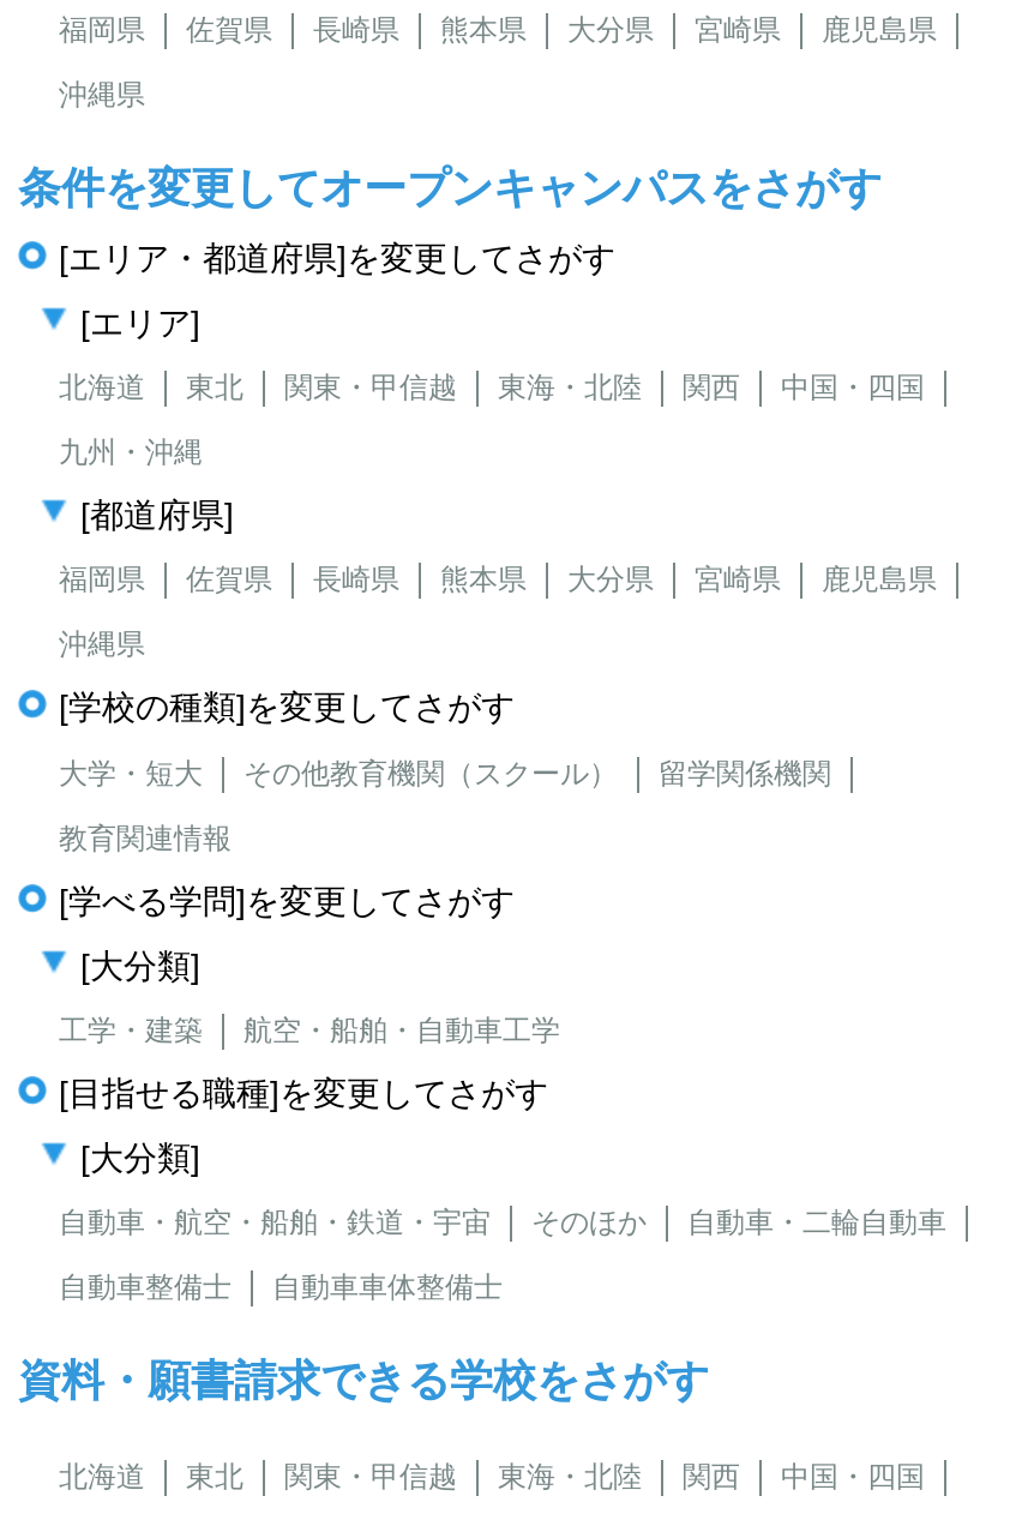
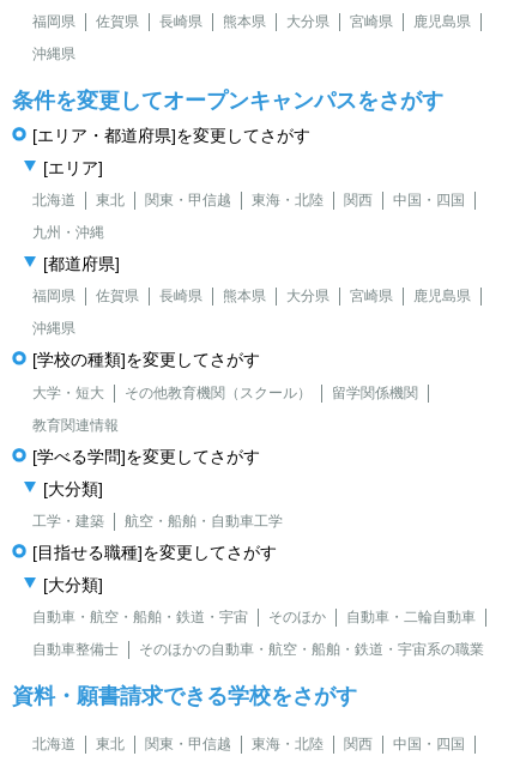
[272,1270,503,1303] 自動車車体整備士 -> [139,641,484,657] そのほかの自動車・航空・船舶・鉄道・宇宙系の職業

